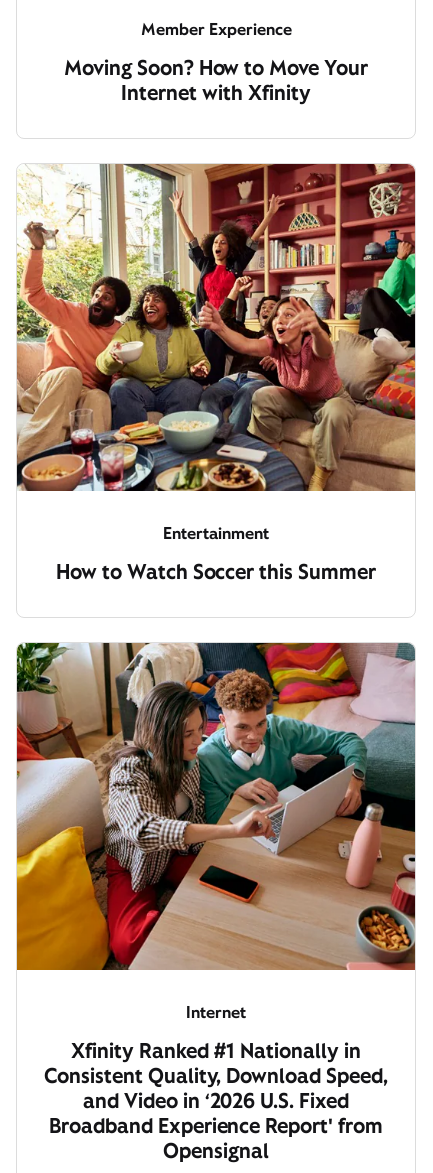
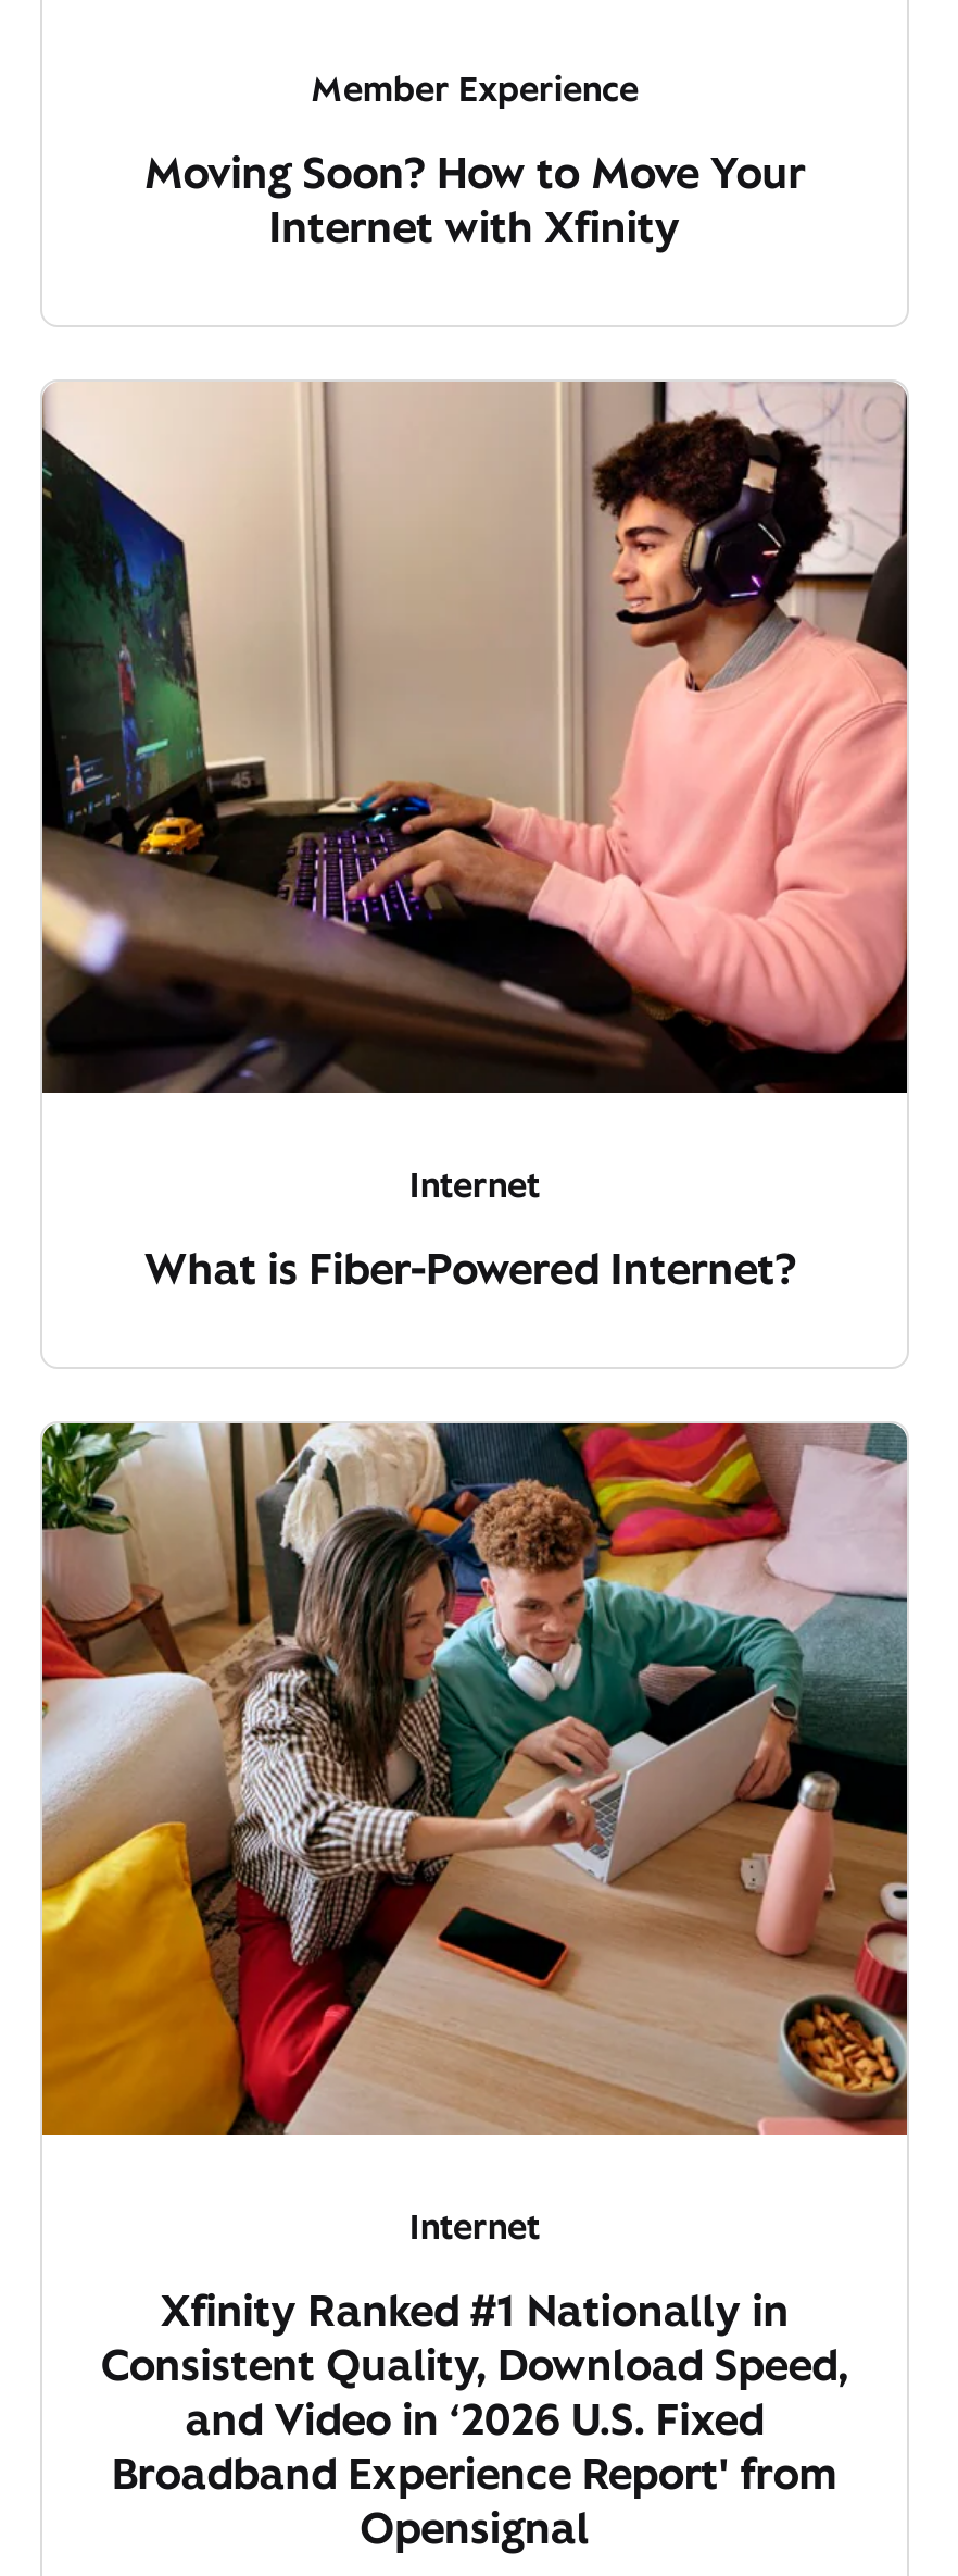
[16,163,416,544] [image] | Entertainment -> [40,379,909,1207] [image] | Internet
[56,559,376,585] How to Watch Soccer this Summer -> [144,1240,805,1297] What is Fiber-Powered Internet?

